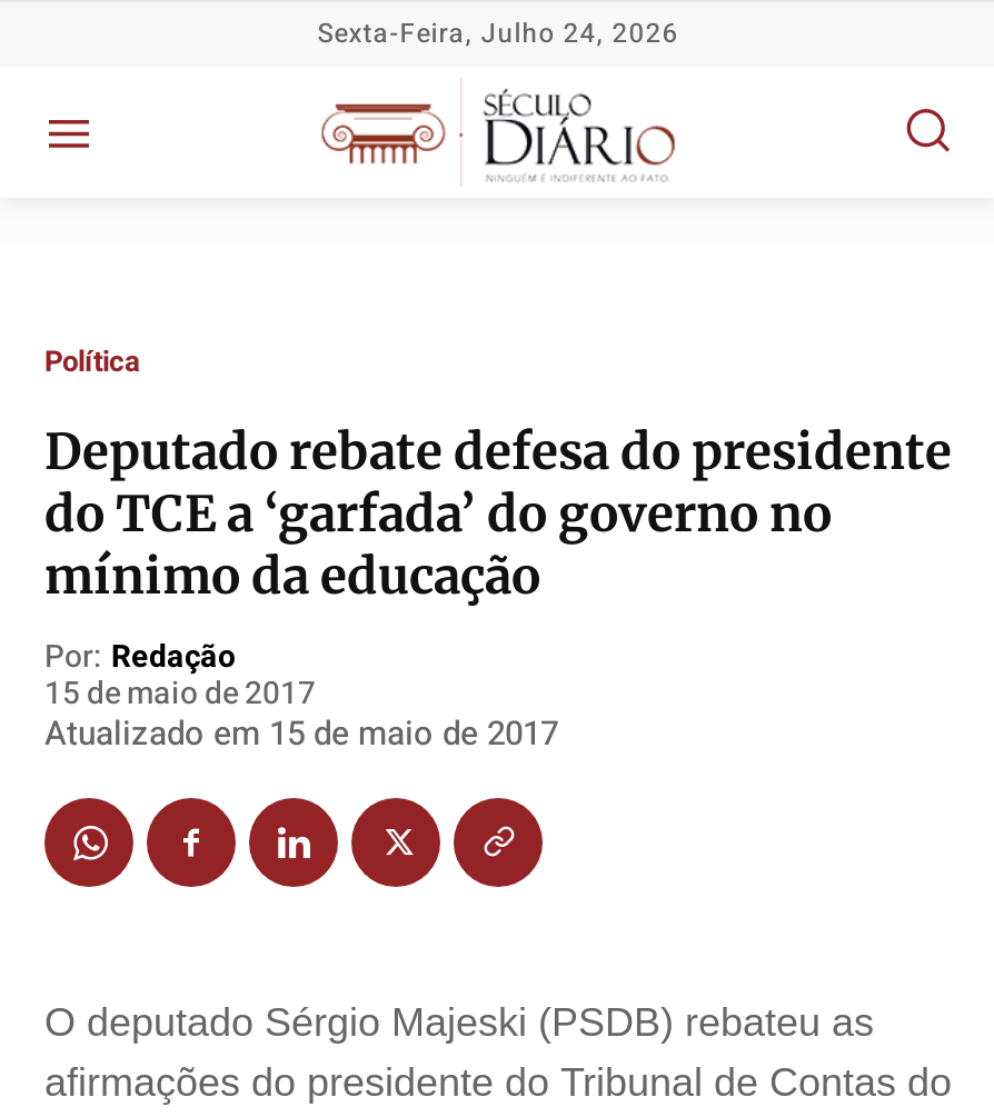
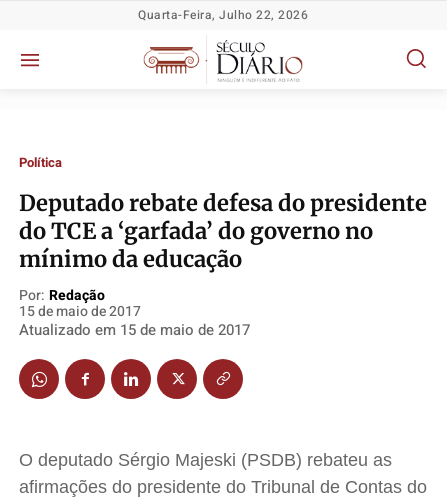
[318,13,679,53] Sexta-Feira, Julho 24, 2026 -> [138,6,308,24] Quarta-Feira, Julho 22, 2026

